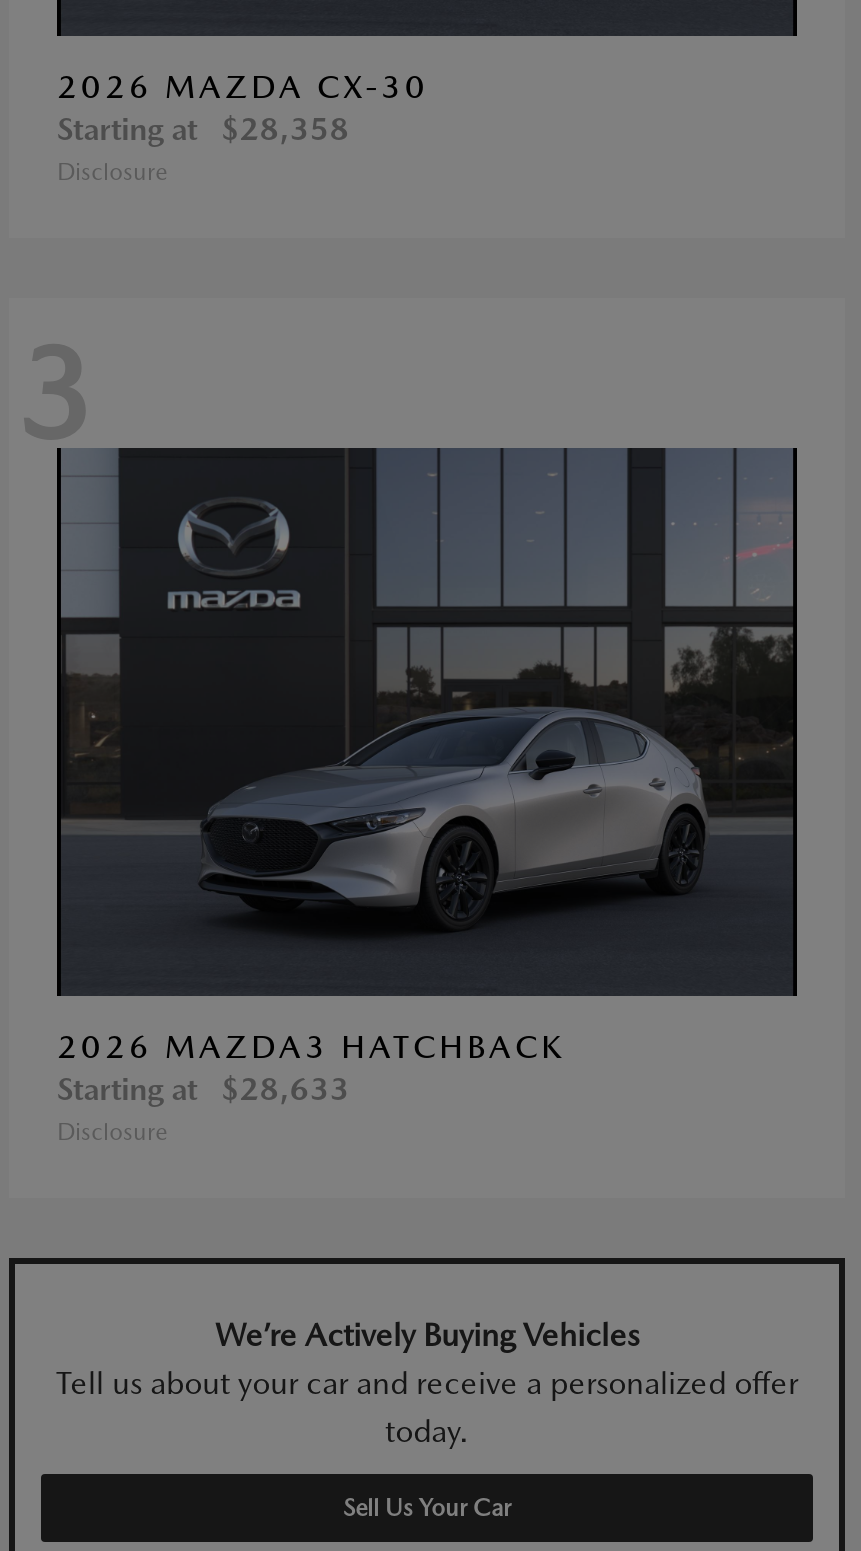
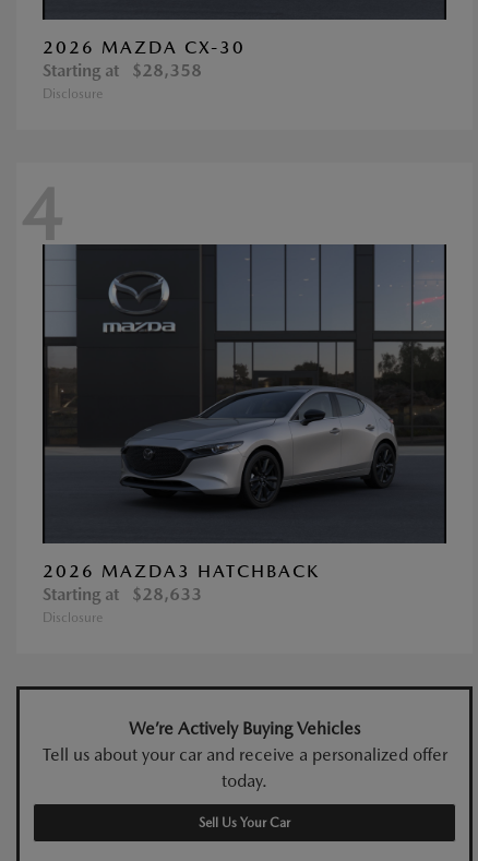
[17,316,91,470] 3 -> [21,173,61,257] 4

